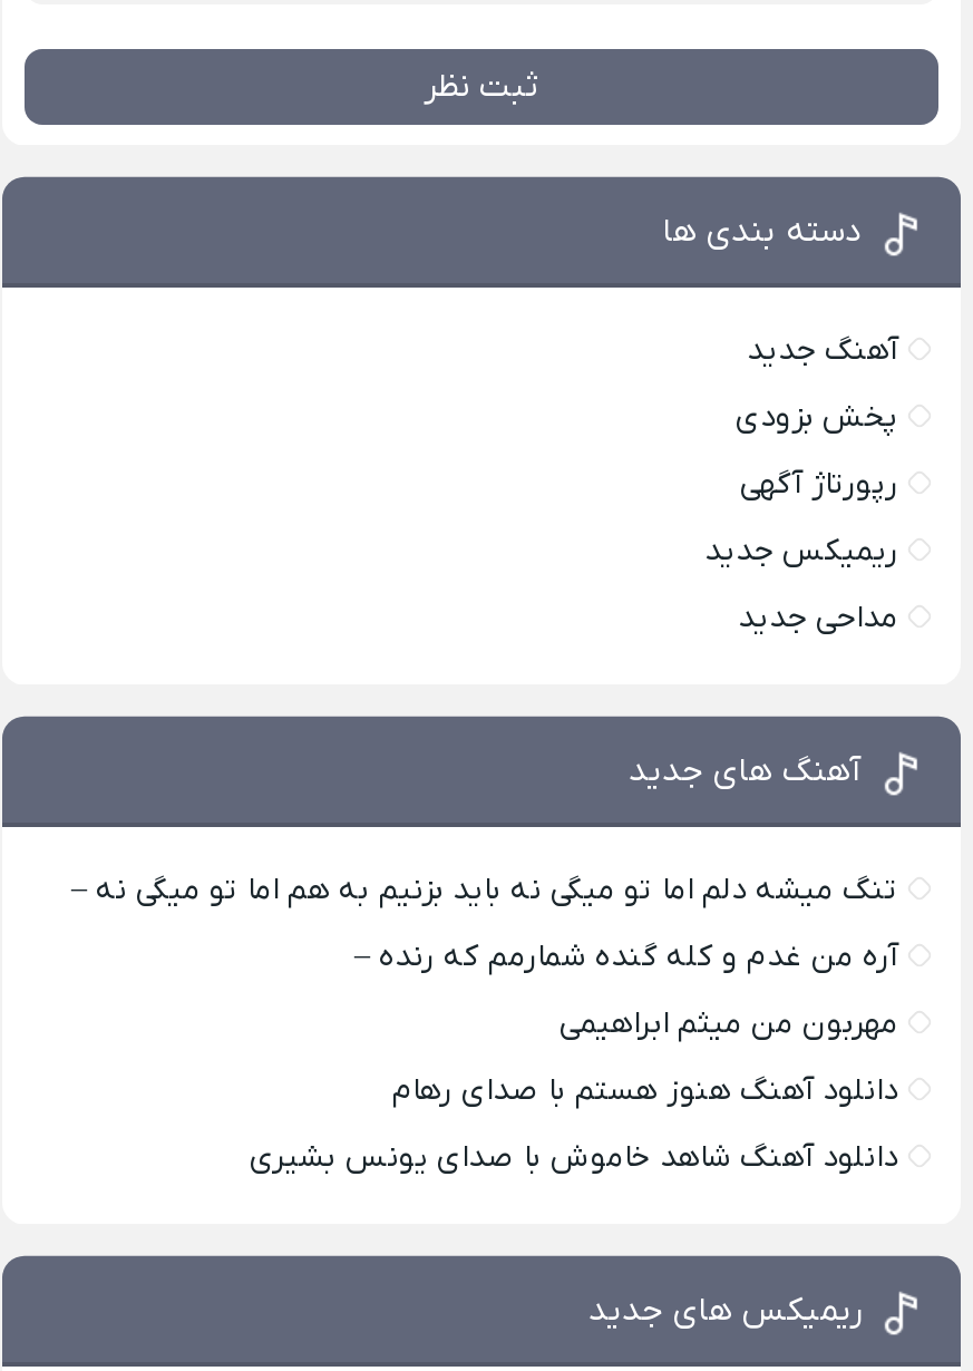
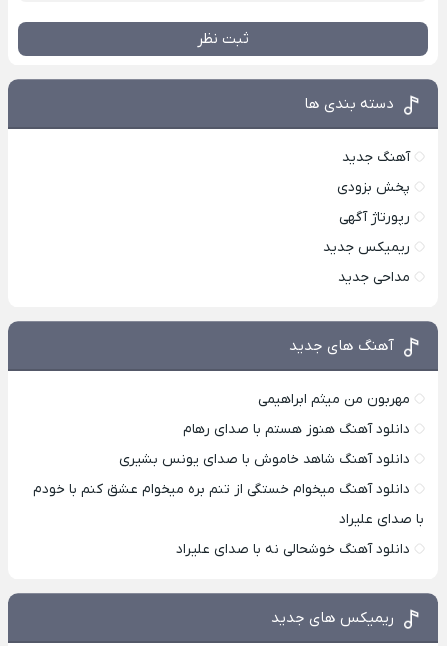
[71,870,898,979] تنگ میشه دلم اما تو میگی نه باید بزنیم به هم اما تو میگی نه – | آره من غدم و کله گنده شمارمم که رنده – -> none
moved [250,1004,898,1180] -> [119,390,410,469]: مهربون من میثم ابراهیمی | دانلود آهنگ هنوز هستم با صدای رهام | دانلود آهنگ شاهد خاموش با صدای یونس بشیری
none -> [33,480,424,559] دانلود آهنگ میخوام خستگی از تنم بره میخوام عشق کنم با خودم | با صدای علیراد | دانلود آهنگ خوشحالی نه با صدای علیراد

